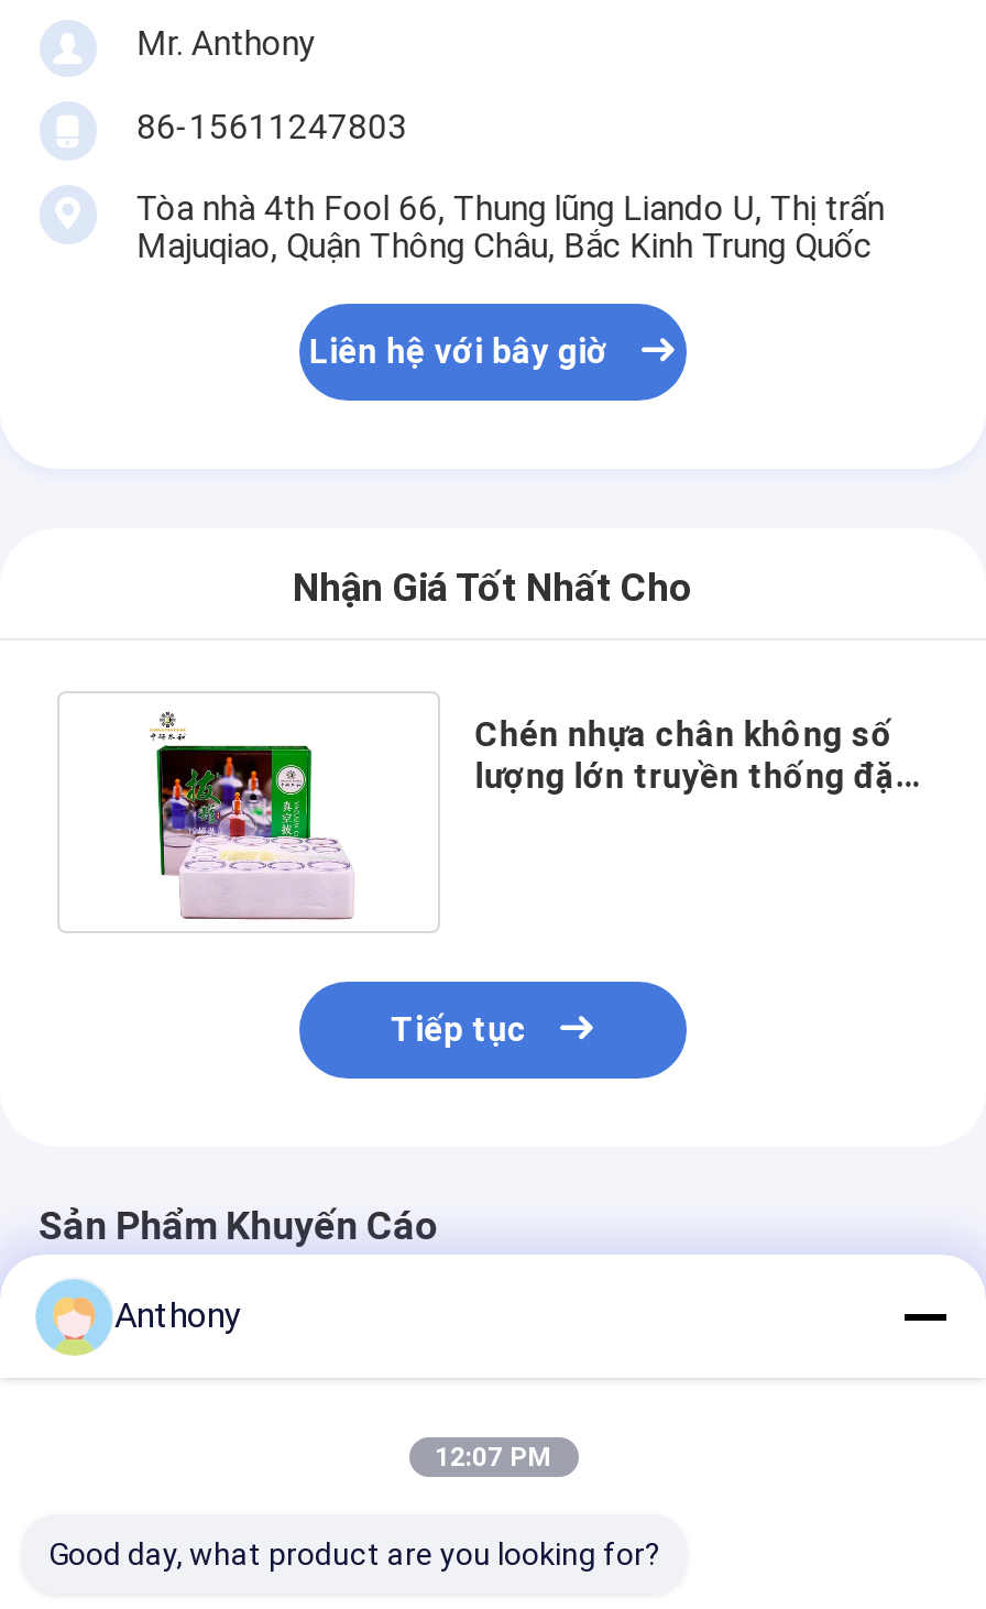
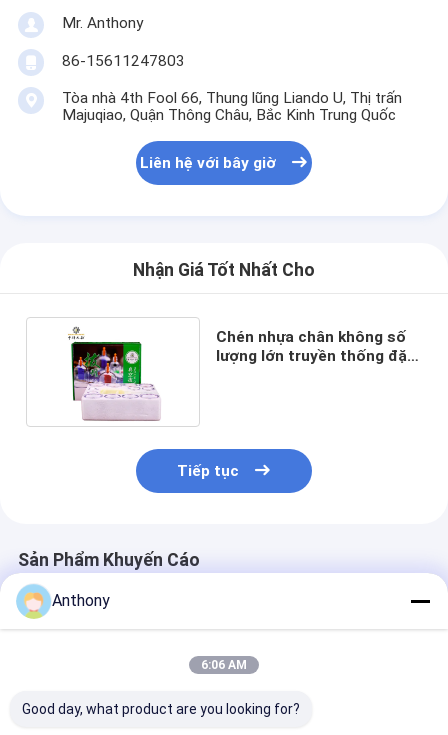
[435,1442,551,1473] 12:07 PM -> [201,658,247,672] 6:06 AM

